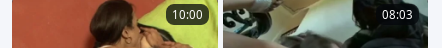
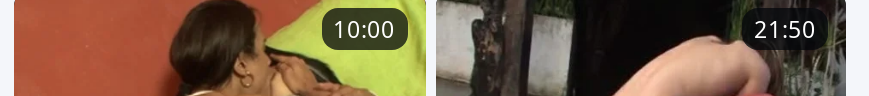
[382,7,413,22] 08:03 -> [754,14,816,44] 21:50

